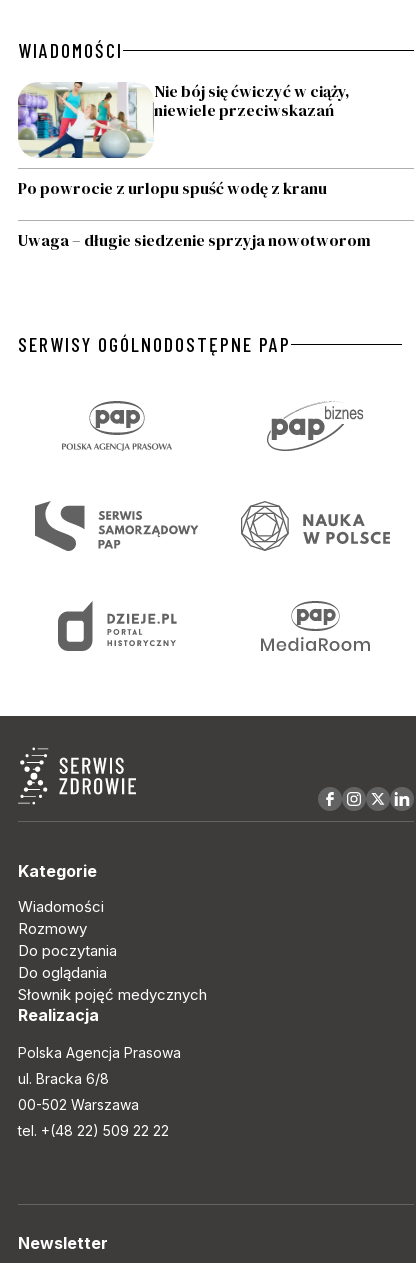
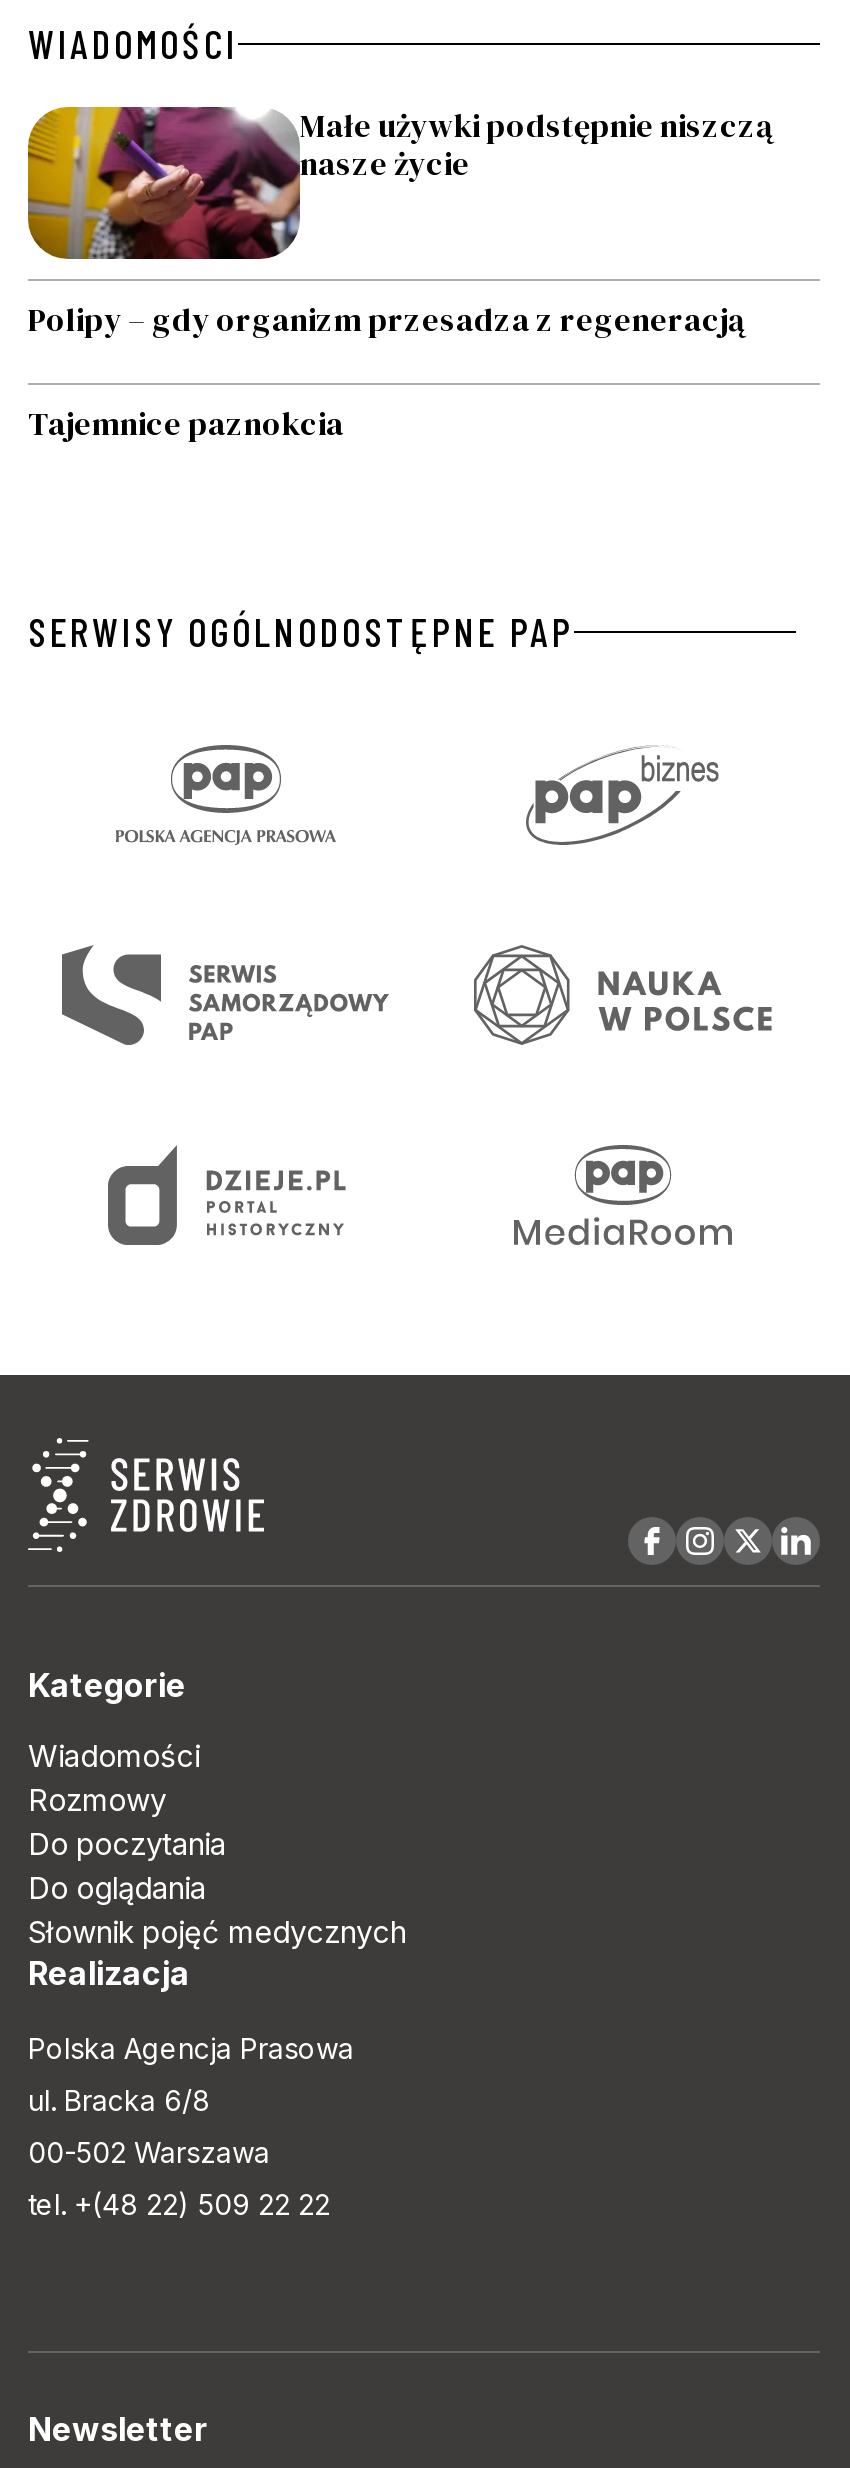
[17,80,350,159] [image] | Nie bój się ćwiczyć w ciąży, | niewiele przeciwskazań -> [26,103,772,261] [image] | Małe używki podstępnie niszczą | nasze życie
[18,177,327,199] Po powrocie z urlopu spuść wodę z kranu -> [28,297,744,341] Polipy – gdy organizm przesadza z regeneracją
[18,229,371,251] Uwaga – długie siedzenie sprzyja nowotworom -> [28,401,344,445] Tajemnice paznokcia

